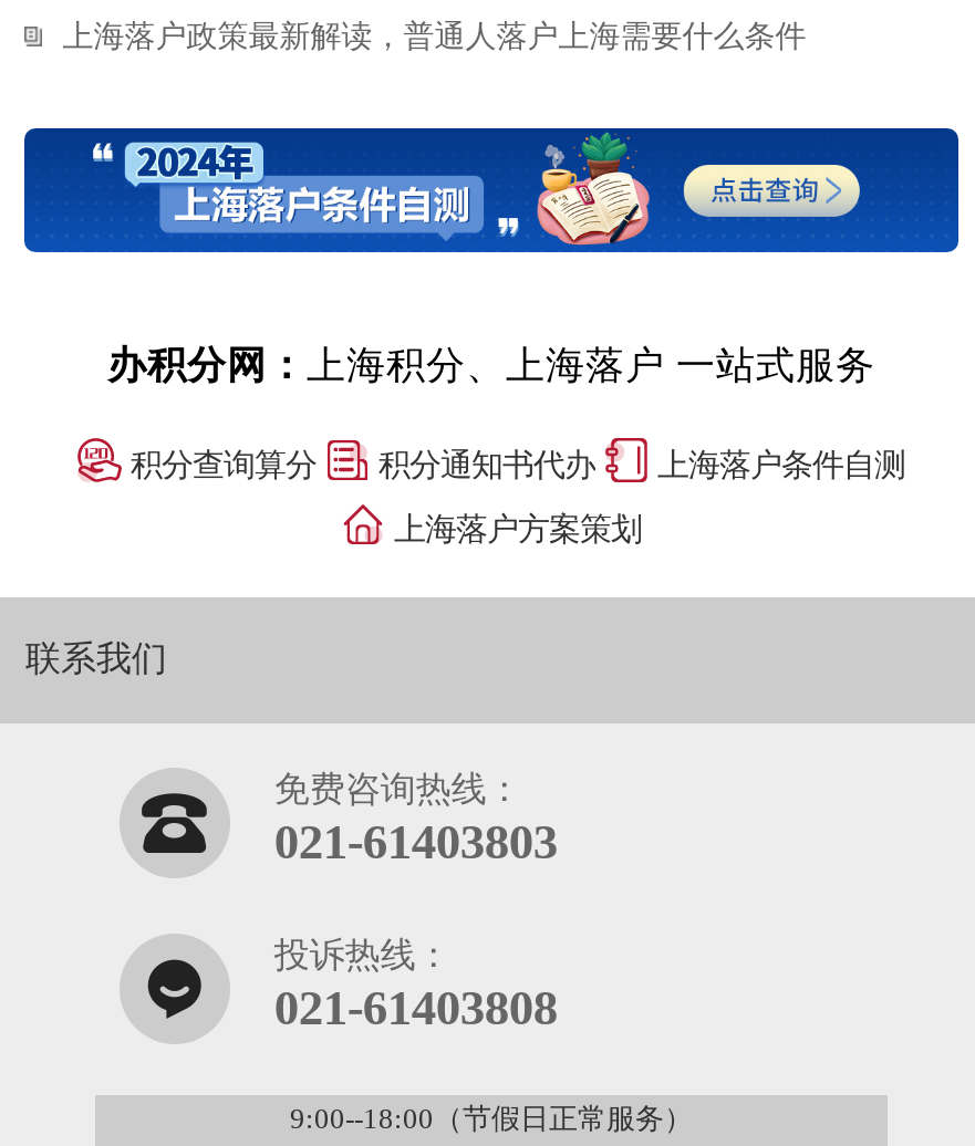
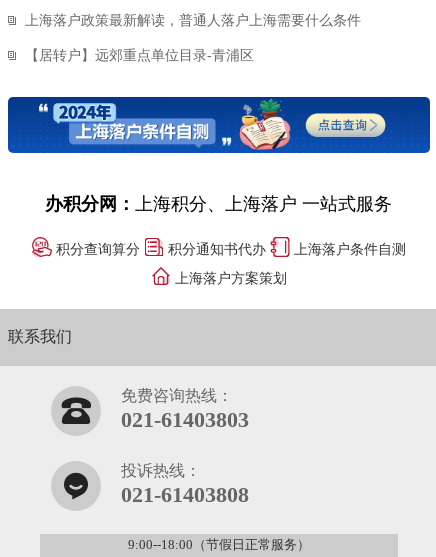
none -> [25,48,254,63] 【居转户】远郊重点单位目录-青浦区

